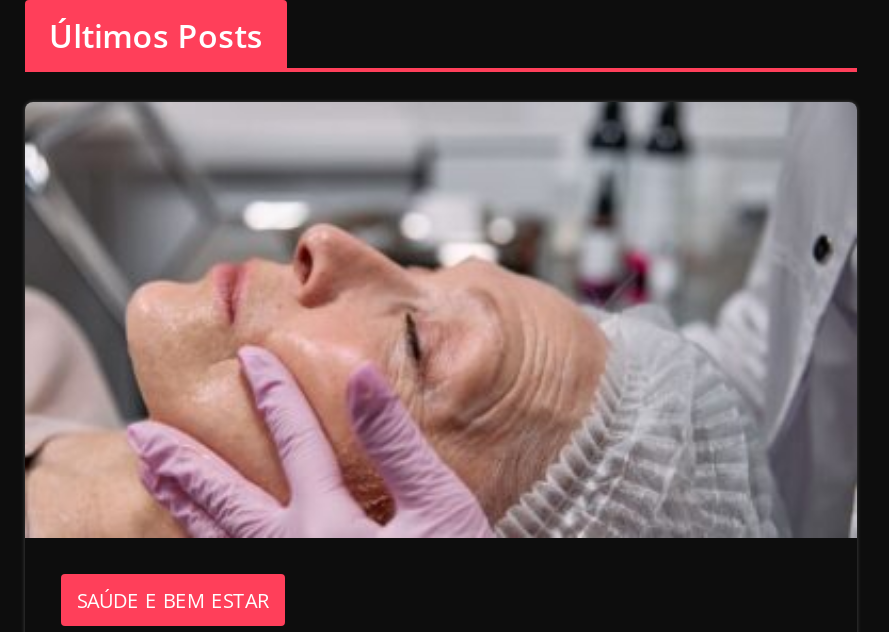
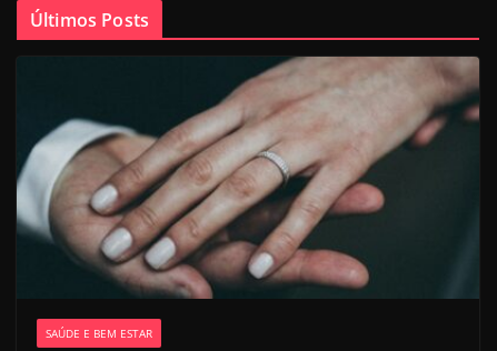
[23,100,859,540] [image] -> [17,56,479,299] [image]

